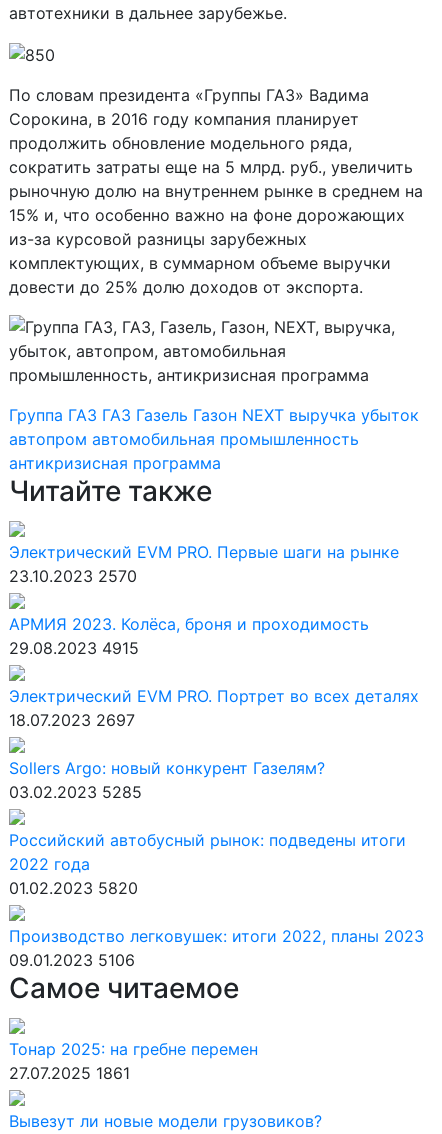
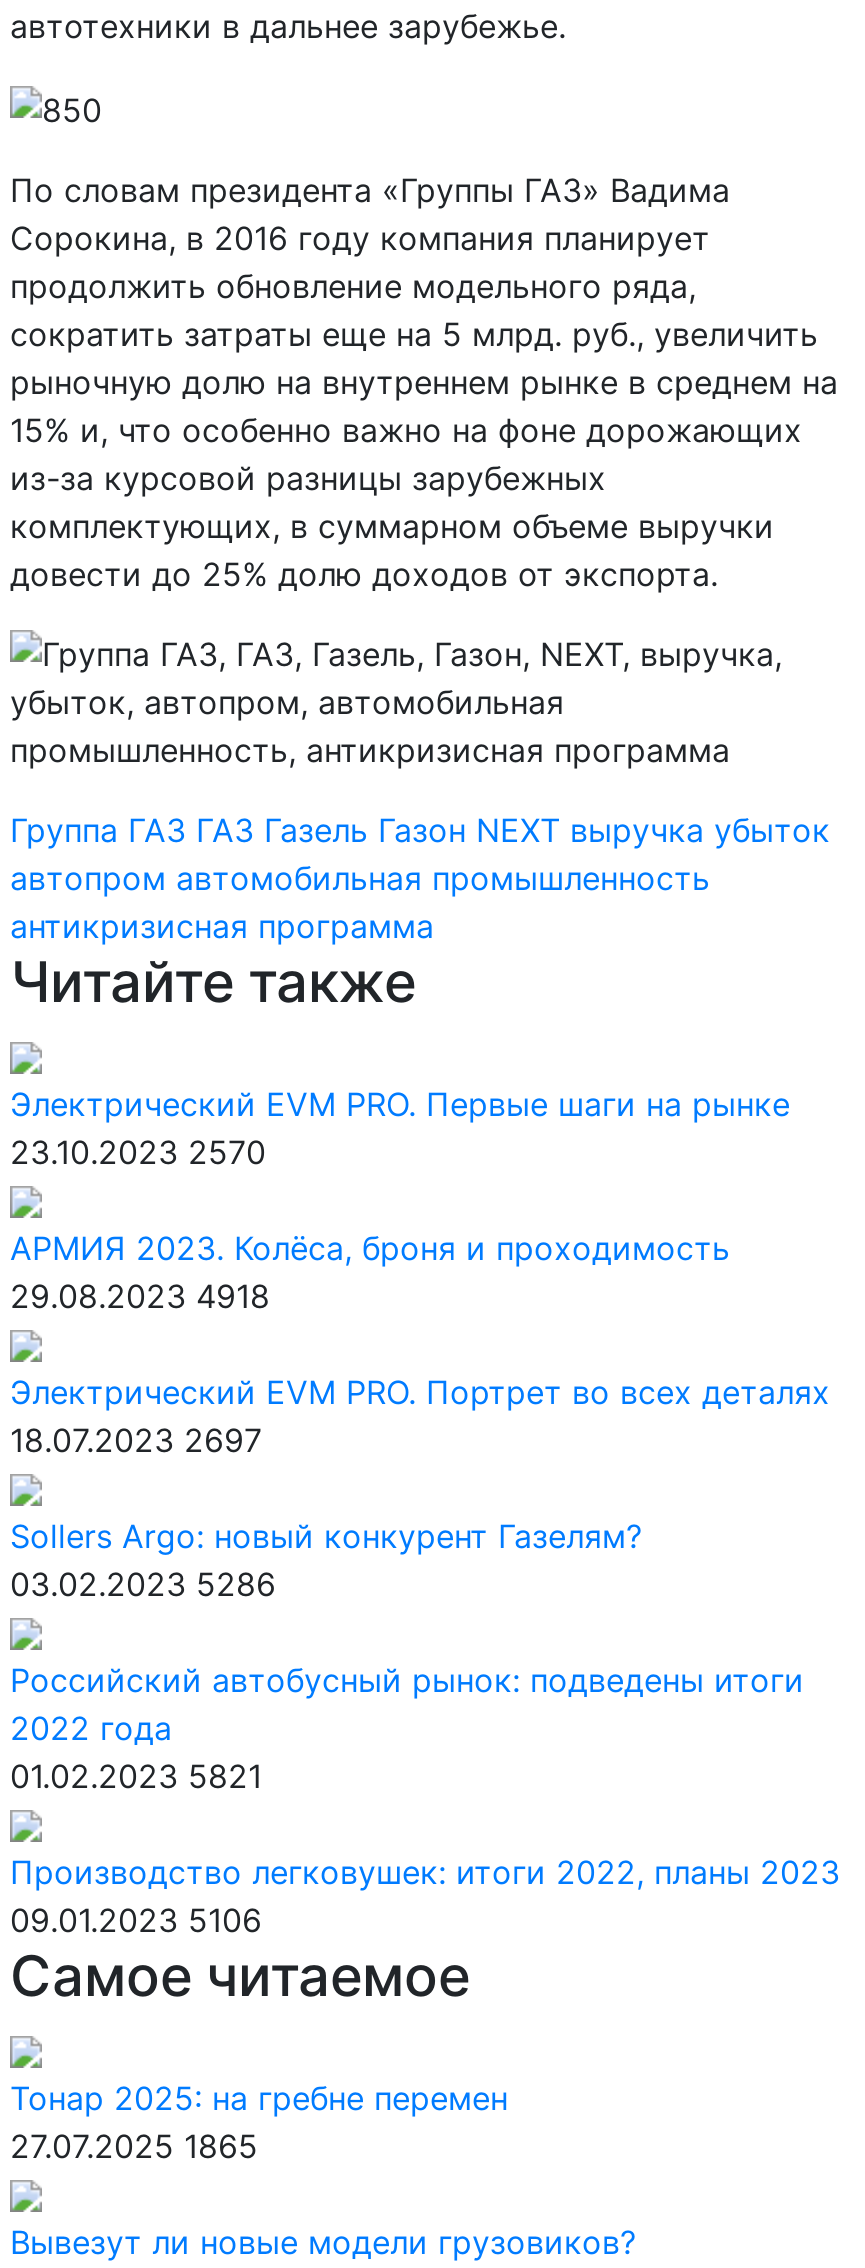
[9,638,139,658] 29.08.2023 4915 -> [10,1275,270,1315] 29.08.2023 4918
[9,782,142,802] 03.02.2023 5285 -> [10,1563,276,1603] 03.02.2023 5286
[9,878,138,898] 01.02.2023 5820 -> [10,1755,262,1795] 01.02.2023 5821
[9,1063,130,1083] 27.07.2025 1861 -> [10,2125,258,2165] 27.07.2025 1865

